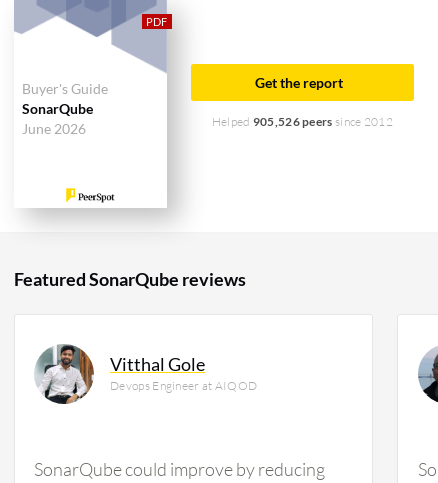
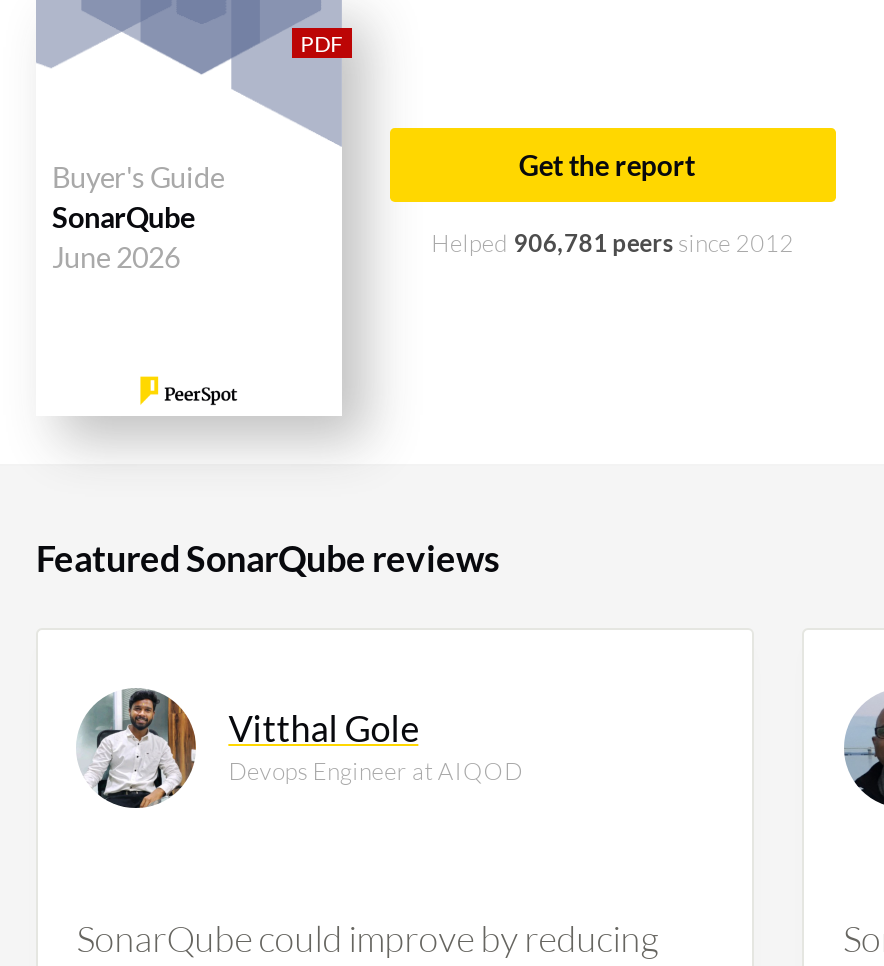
[212,114,393,129] Helped 905,526 peers since 2012 -> [431,228,794,258] Helped 906,781 peers since 2012

